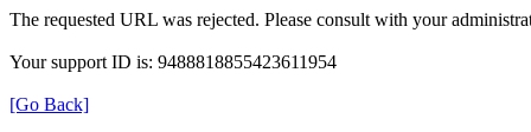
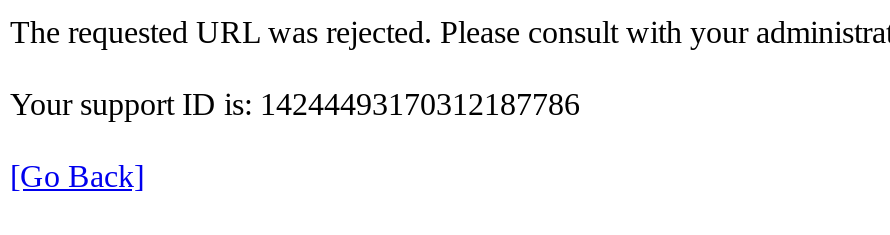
[9,52,337,72] Your support ID is: 9488818855423611954 -> [10,87,580,121] Your support ID is: 14244493170312187786

